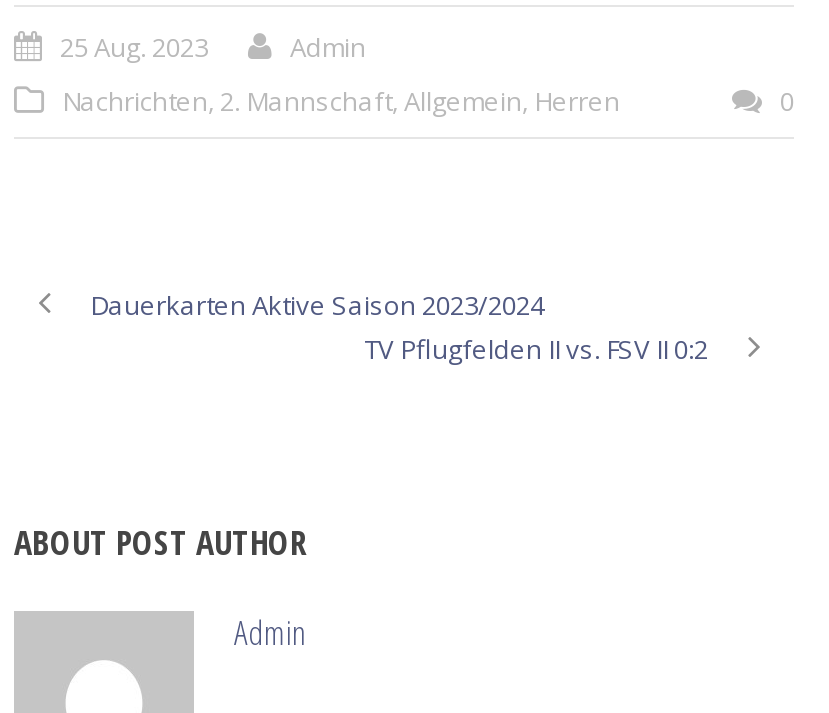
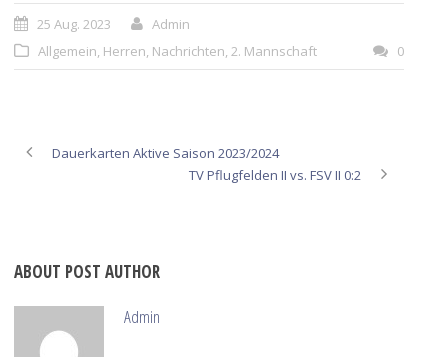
[62,83,620,119] Nachrichten, 2. Mannschaft, Allgemein, Herren -> [38,42,317,60] Allgemein, Herren, Nachrichten, 2. Mannschaft

